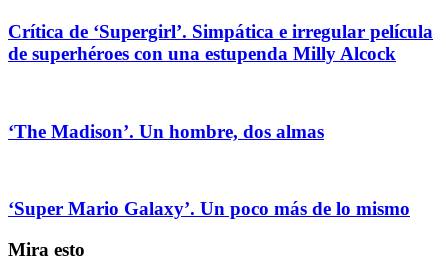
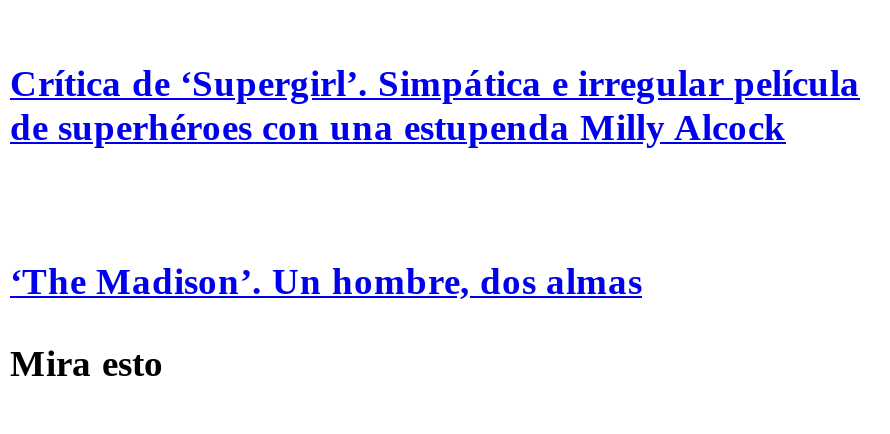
[8,198,410,219] ‘Super Mario Galaxy’. Un poco más de lo mismo -> none

